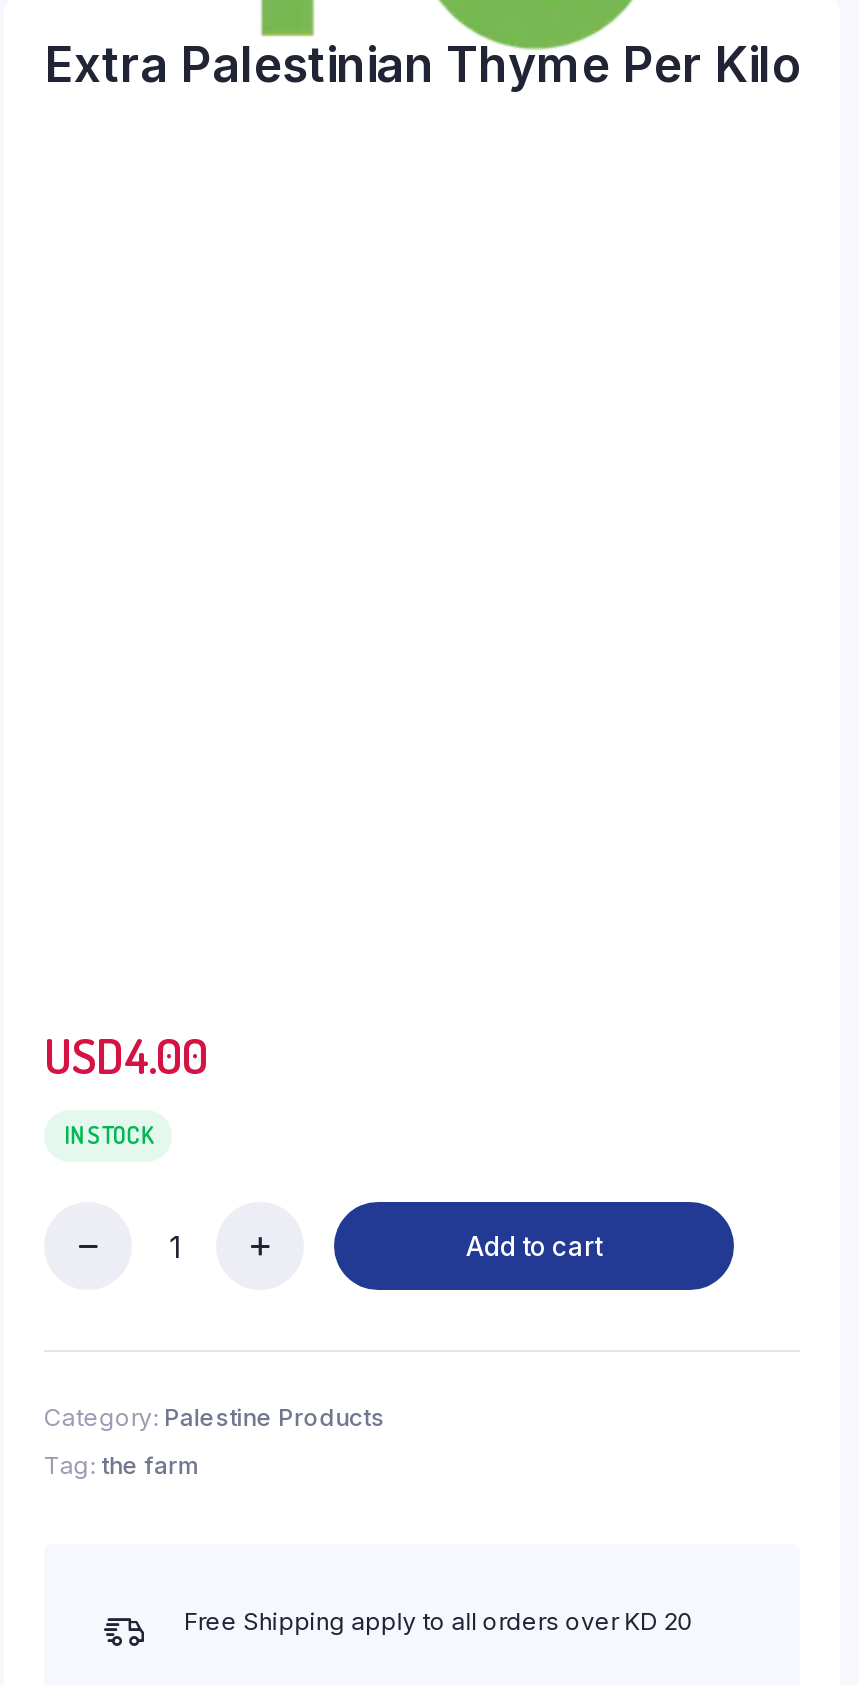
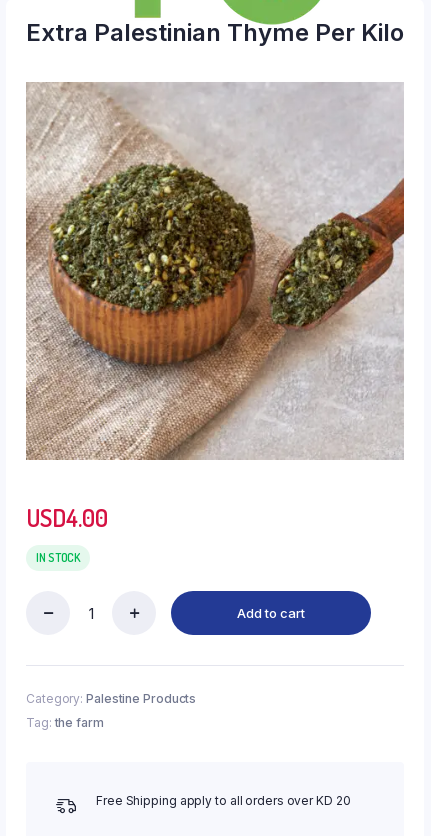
none -> [25,81,405,461] [image]

